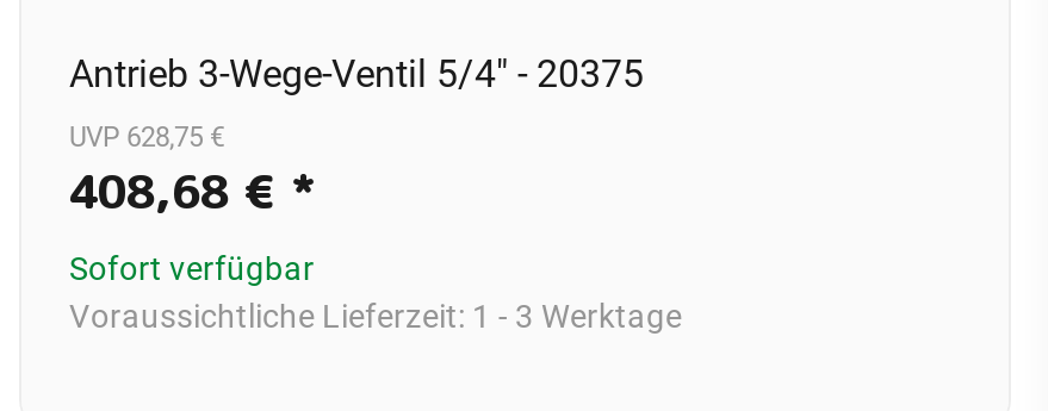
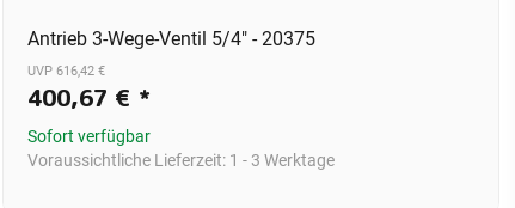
[69,120,224,154] UVP 628,75 € -> [27,62,105,79] UVP 616,42 €
[69,158,315,223] 408,68 €* -> [27,81,151,114] 400,67 €*

